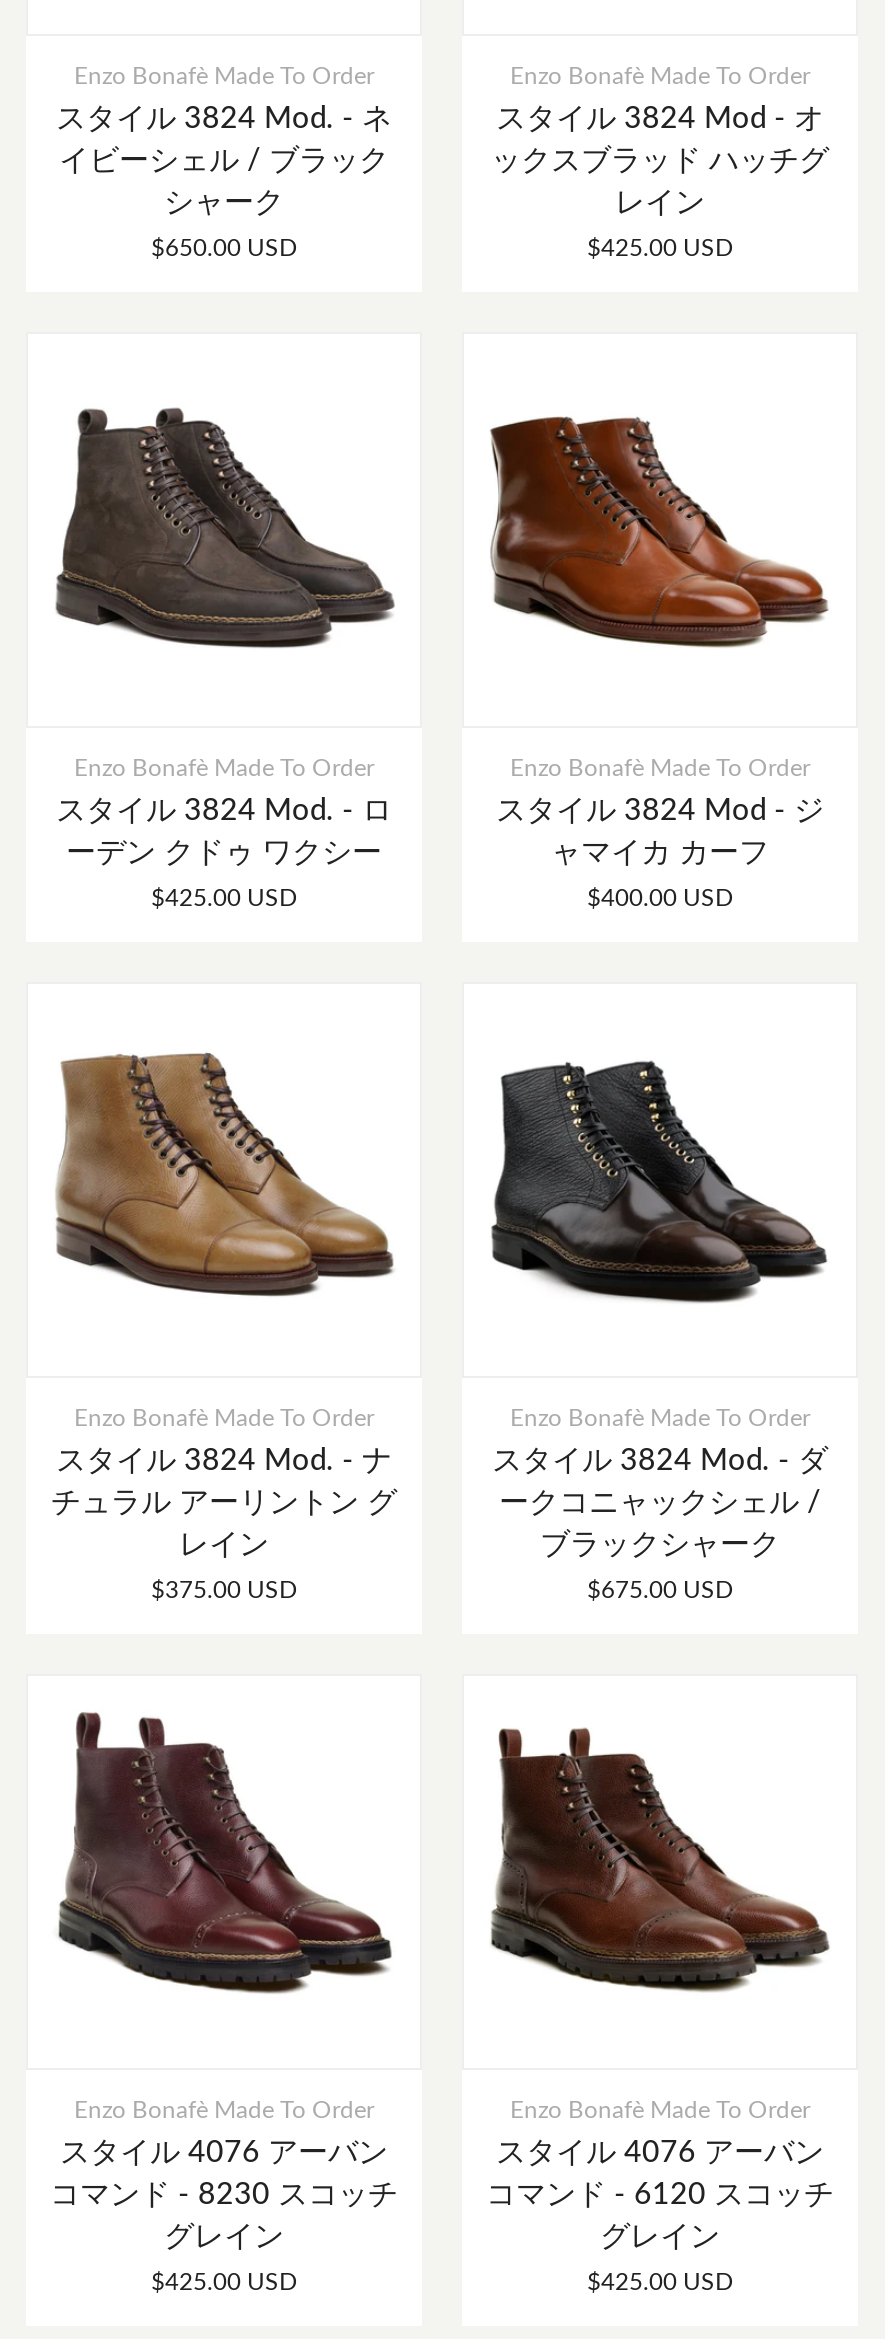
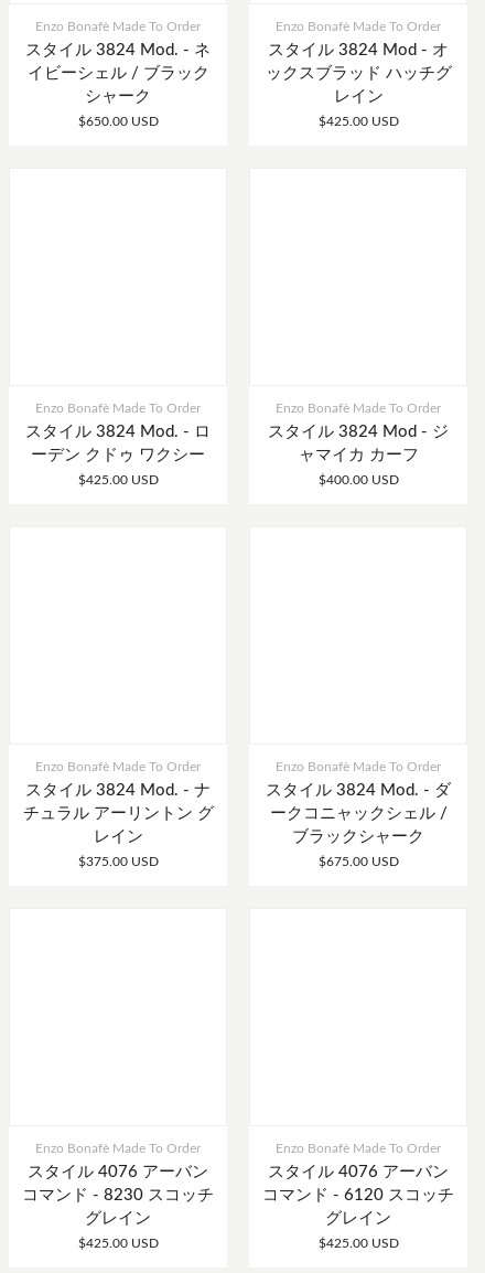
[54,406,396,650] [image] -> none
[488,414,830,650] [image] -> none
[54,1052,396,1298] [image] -> none
[490,1060,828,1304] [image] -> none
[56,1710,394,1996] [image] -> none
[490,1726,830,1994] [image] -> none

